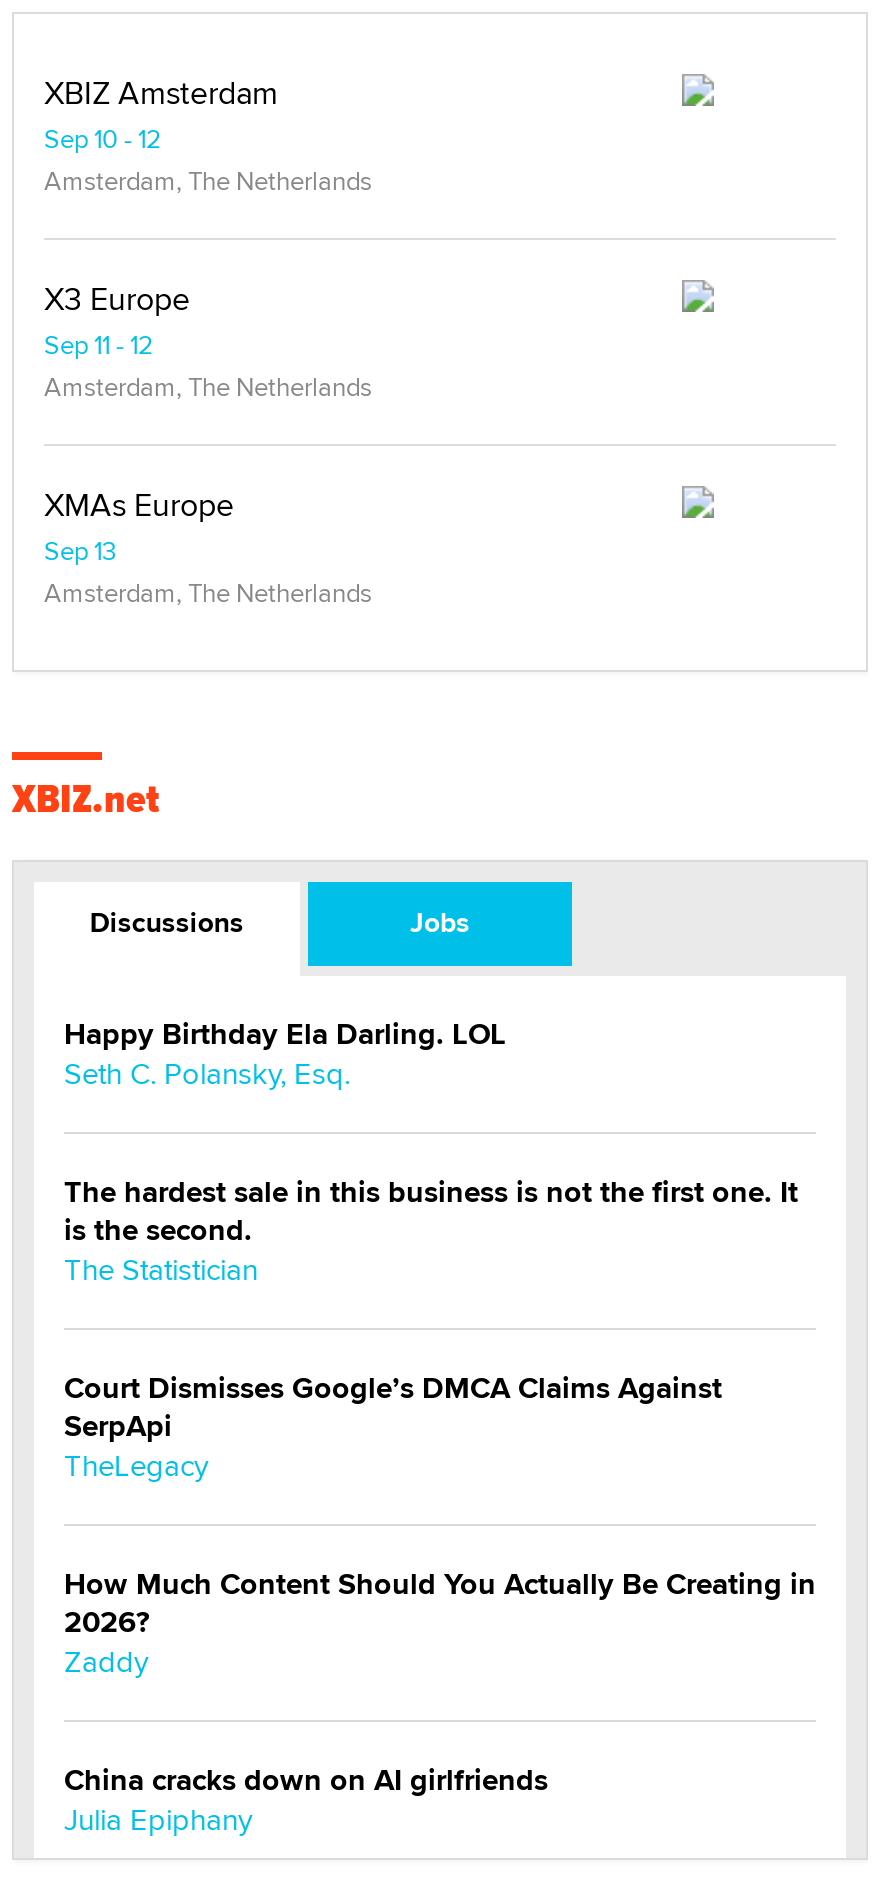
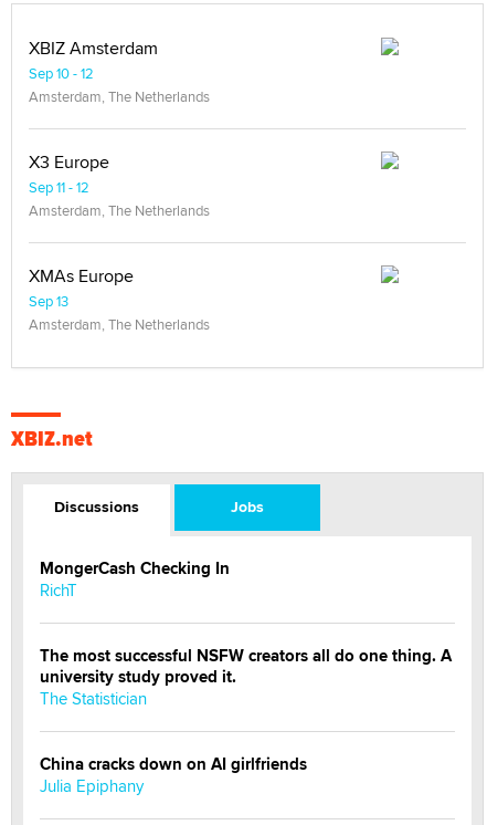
[64,1012,506,1094] Happy Birthday Ela Darling. LOL | Seth C. Polansky, Esq. -> [40,556,230,602] MongerCash Checking In | RichT
[64,1170,798,1252] The hardest sale in this business is not the first one. It | is the second. -> [40,644,452,689] The most successful NSFW creators all do one thing. A | university study proved it.
[64,1366,816,1682] Court Dismisses Google’s DMCA Claims Against | SerpApi | TheLegacy | How Much Content Should You Actually Be Creating in | 2026? | Zaddy -> none

